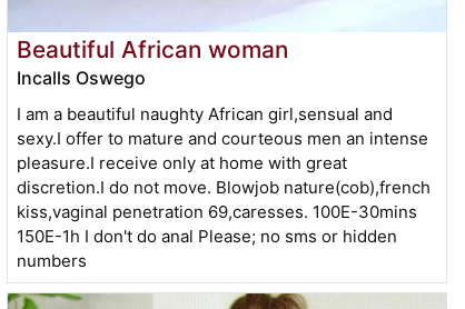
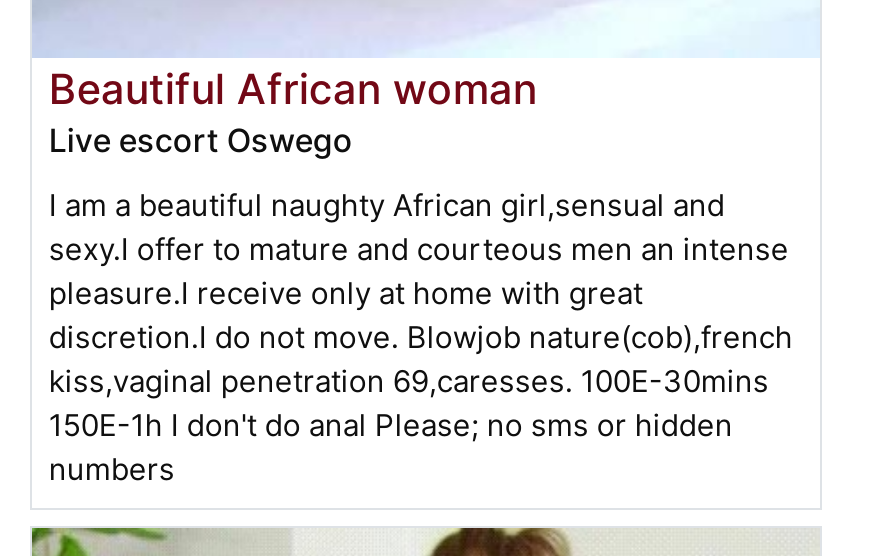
[17,66,146,89] Incalls Oswego -> [49,120,353,160] Live escort Oswego

